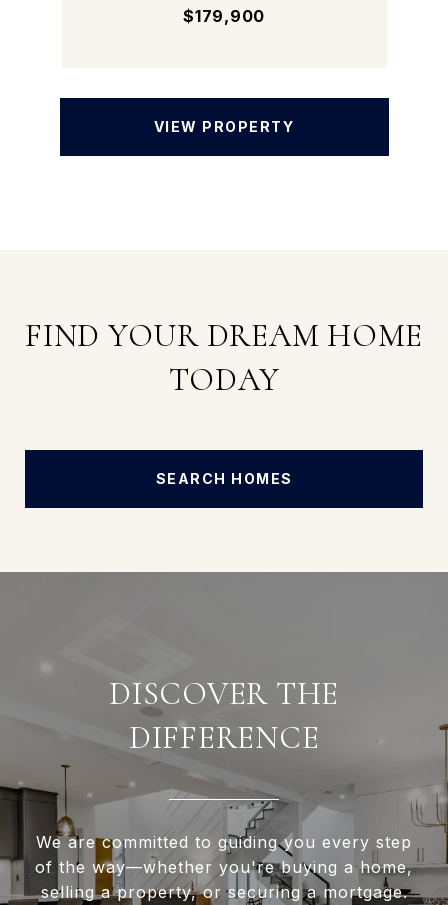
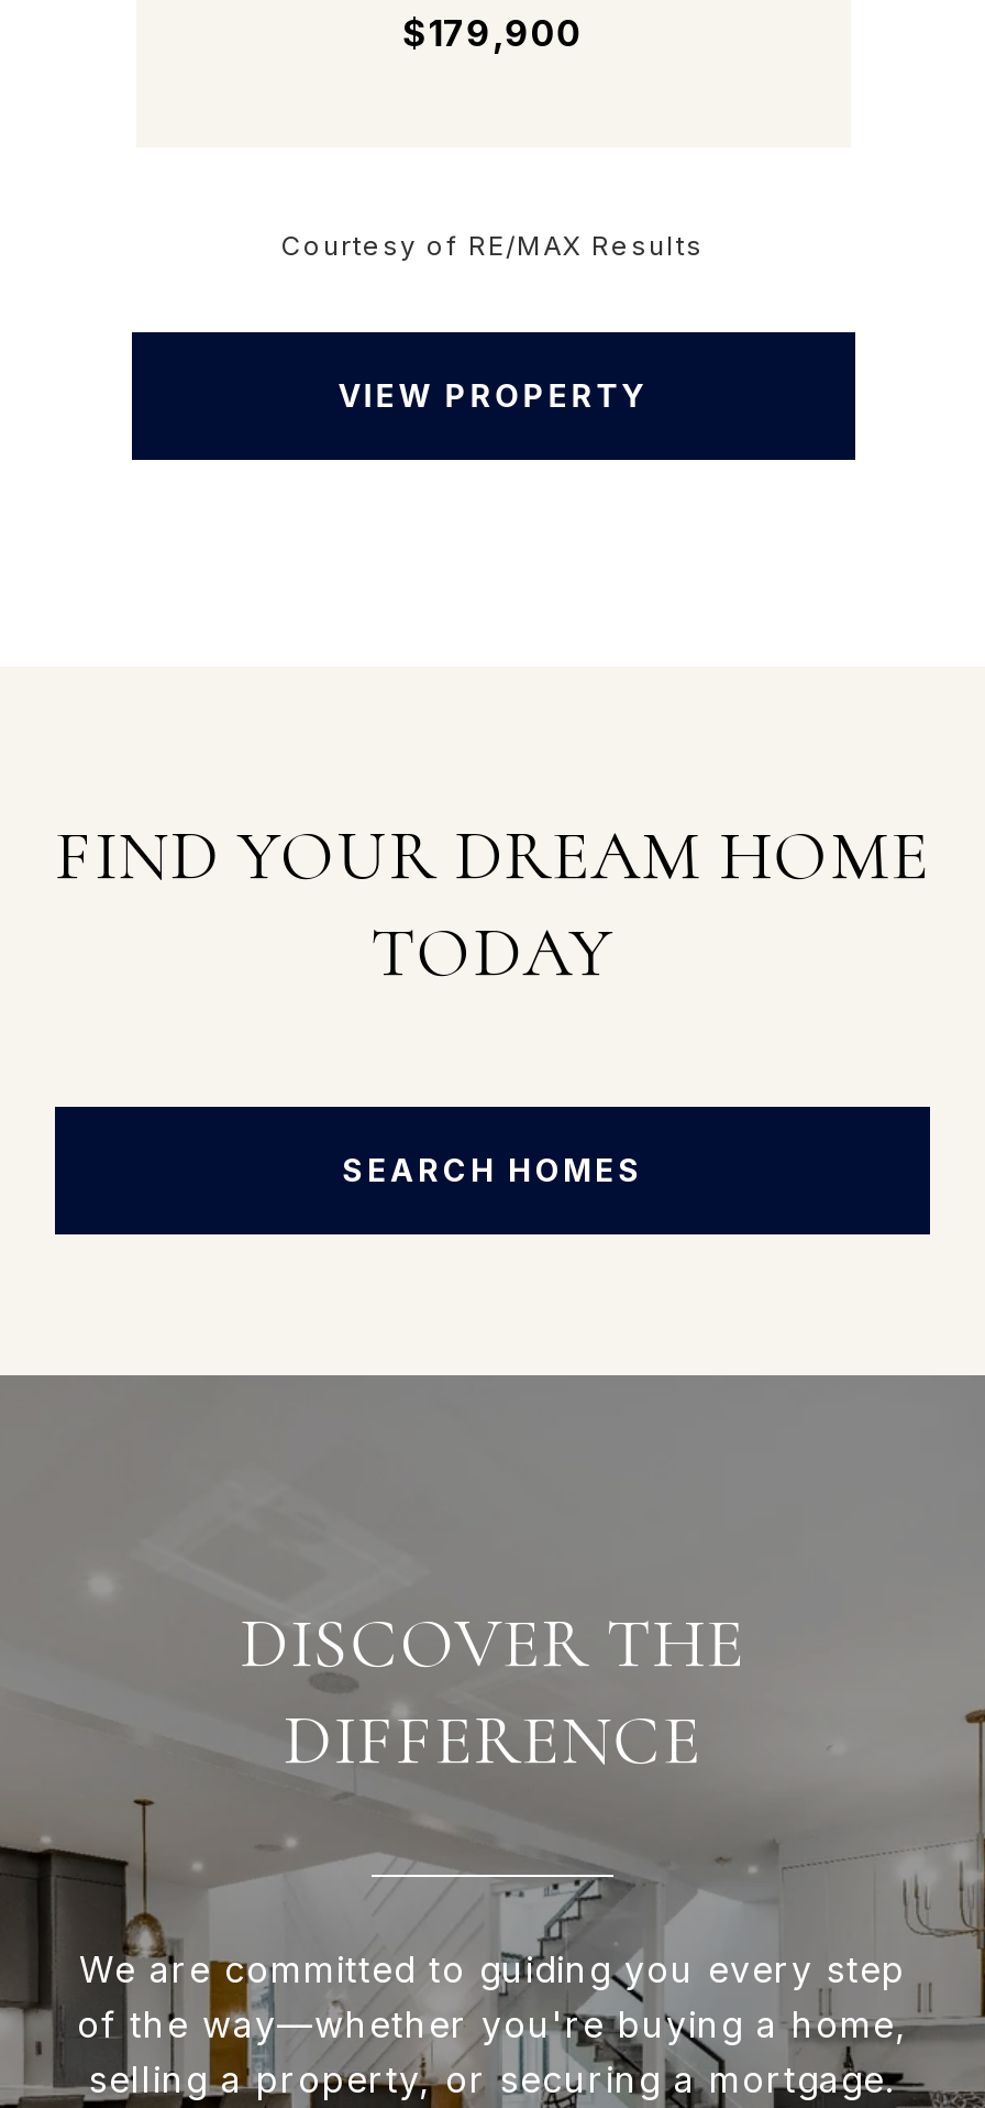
none -> [281,228,704,261] Courtesy of RE/MAX Results

